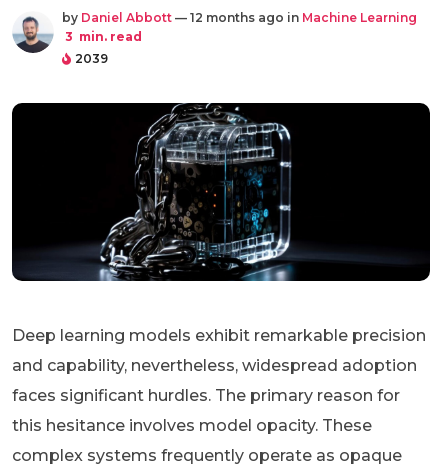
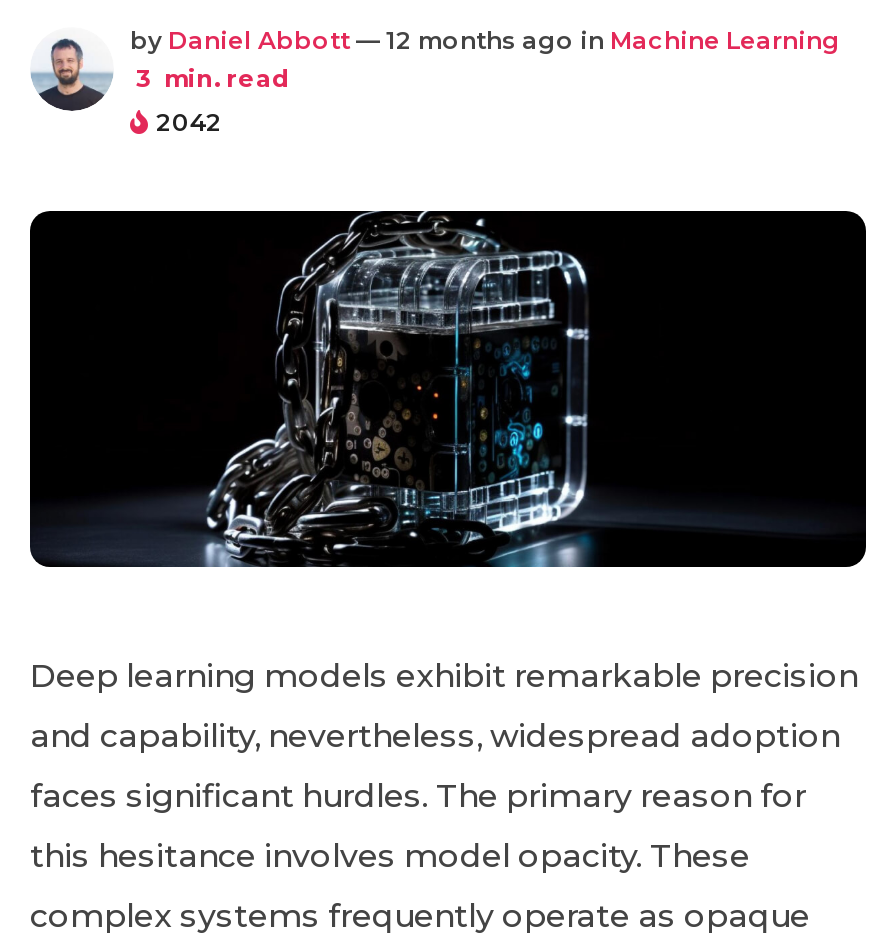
[75,51,108,66] 2039 -> [156,107,222,137] 2042

